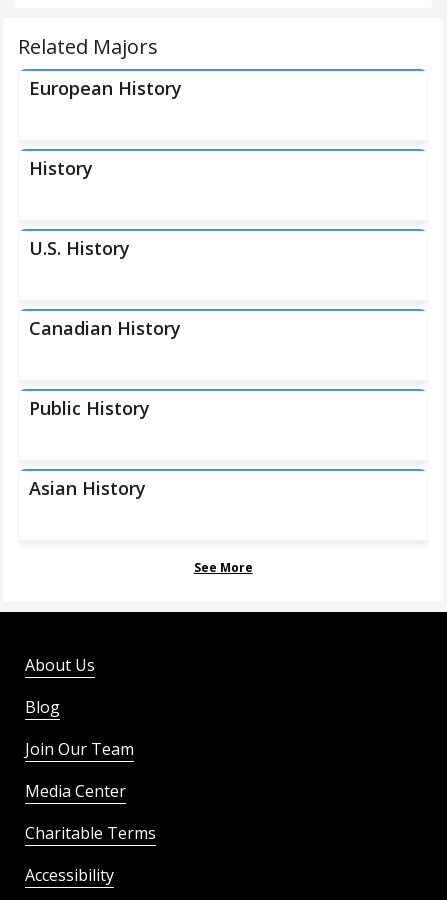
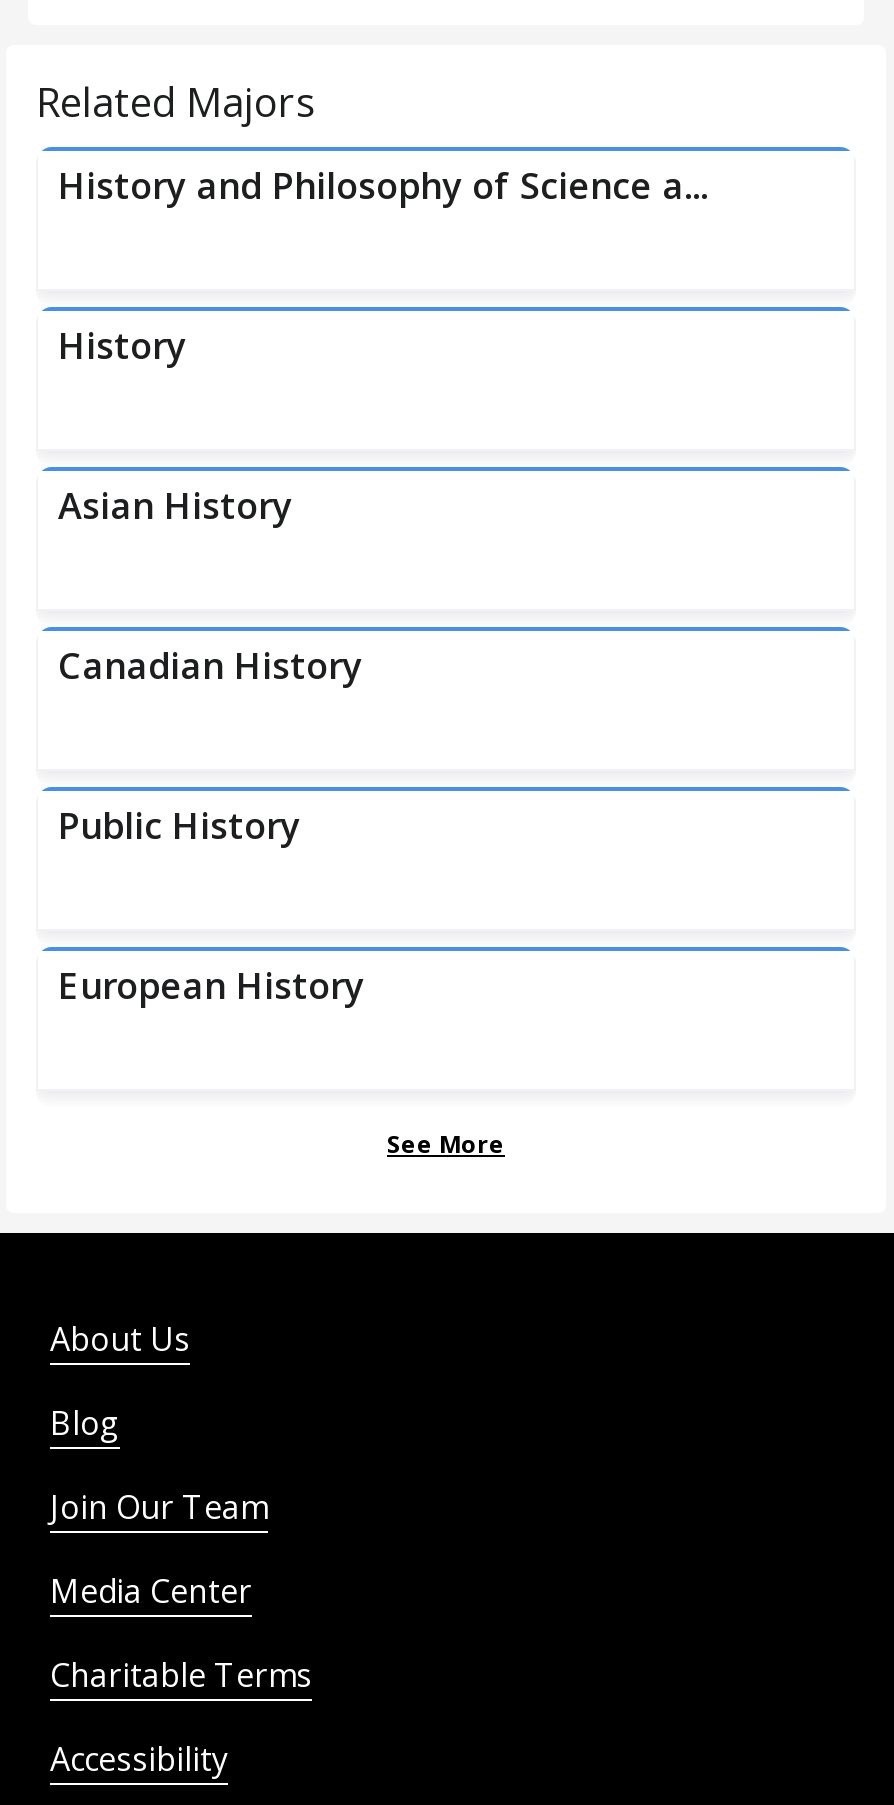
none -> [58,161,708,209] History and Philosophy of Science a...
moved [29,76,182,100] -> [58,961,364,1009]: European History
[29,236,130,260] U.S. History -> none
moved [29,476,146,500] -> [58,481,292,529]: Asian History

